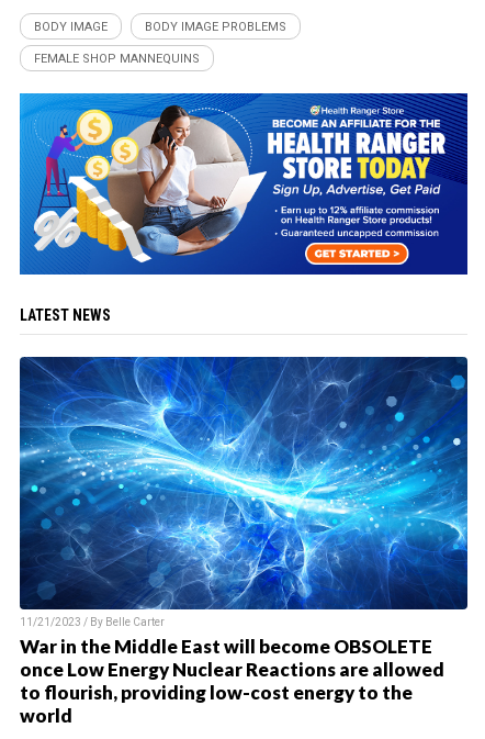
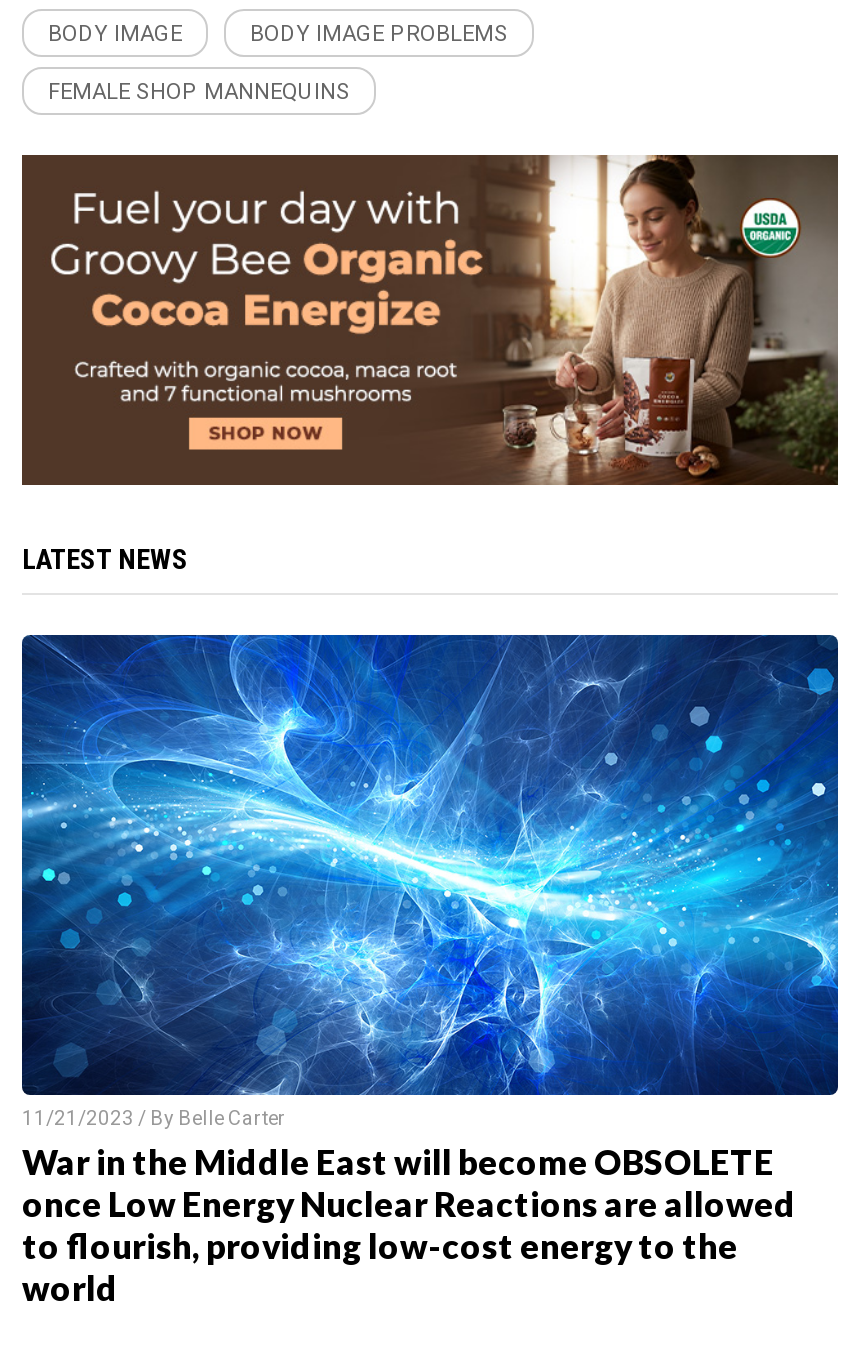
[19,92,469,276] [image] -> [20,153,840,487] [image]

